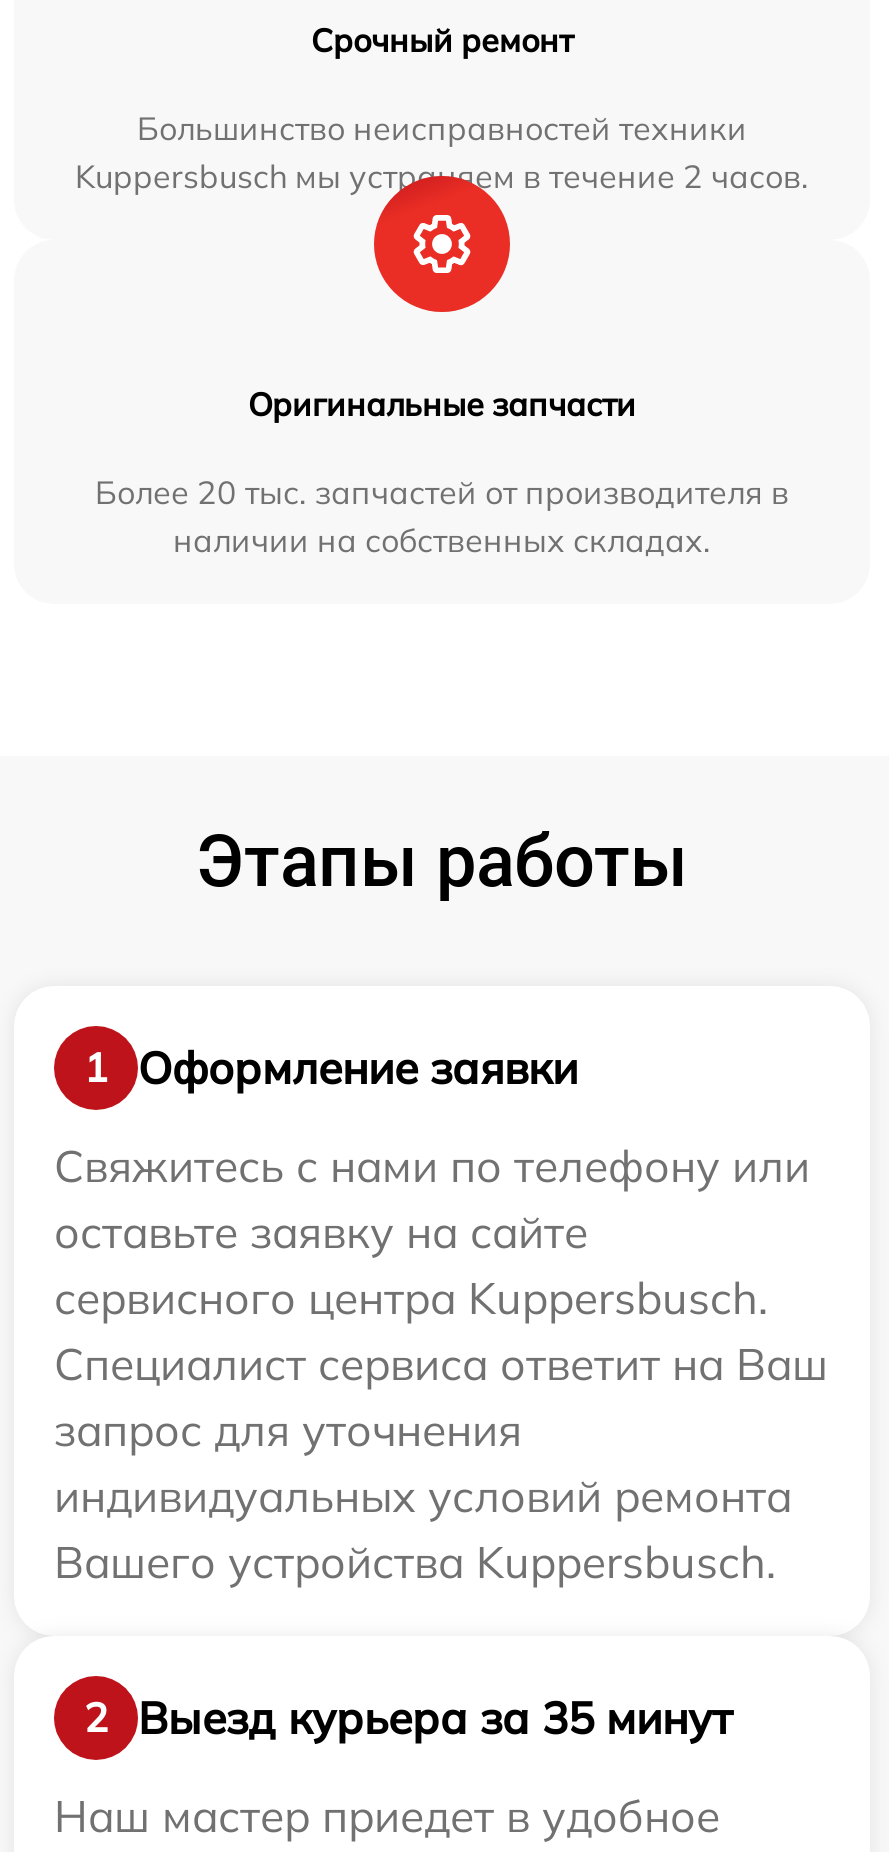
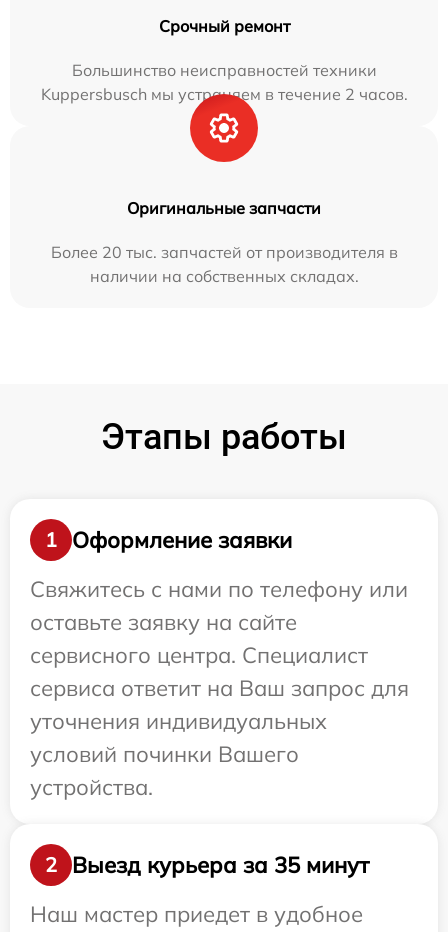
[54,1270,828,1590] сервисного центра Kuppersbusch. | Специалист сервиса ответит на Ваш | запрос для уточнения | индивидуальных условий ремонта | Вашего устройства Kuppersbusch. -> [30,641,409,801] сервисного центра. Специалист | сервиса ответит на Ваш запрос для | уточнения индивидуальных | условий починки Вашего | устройства.

